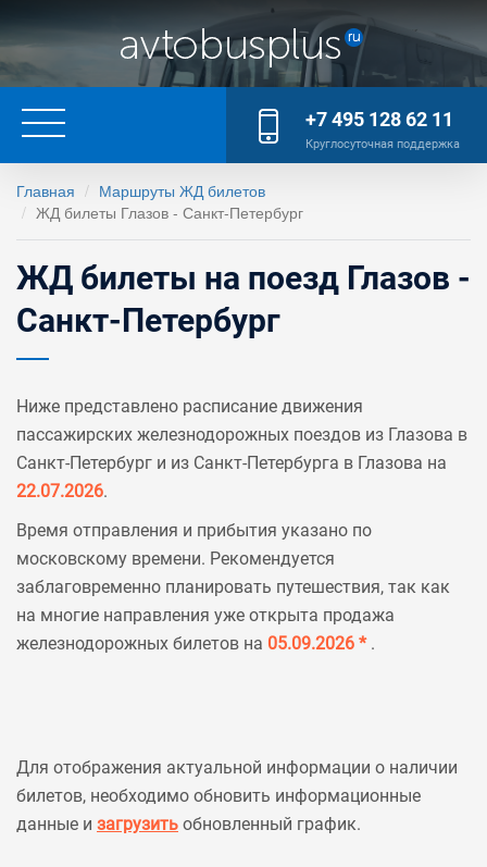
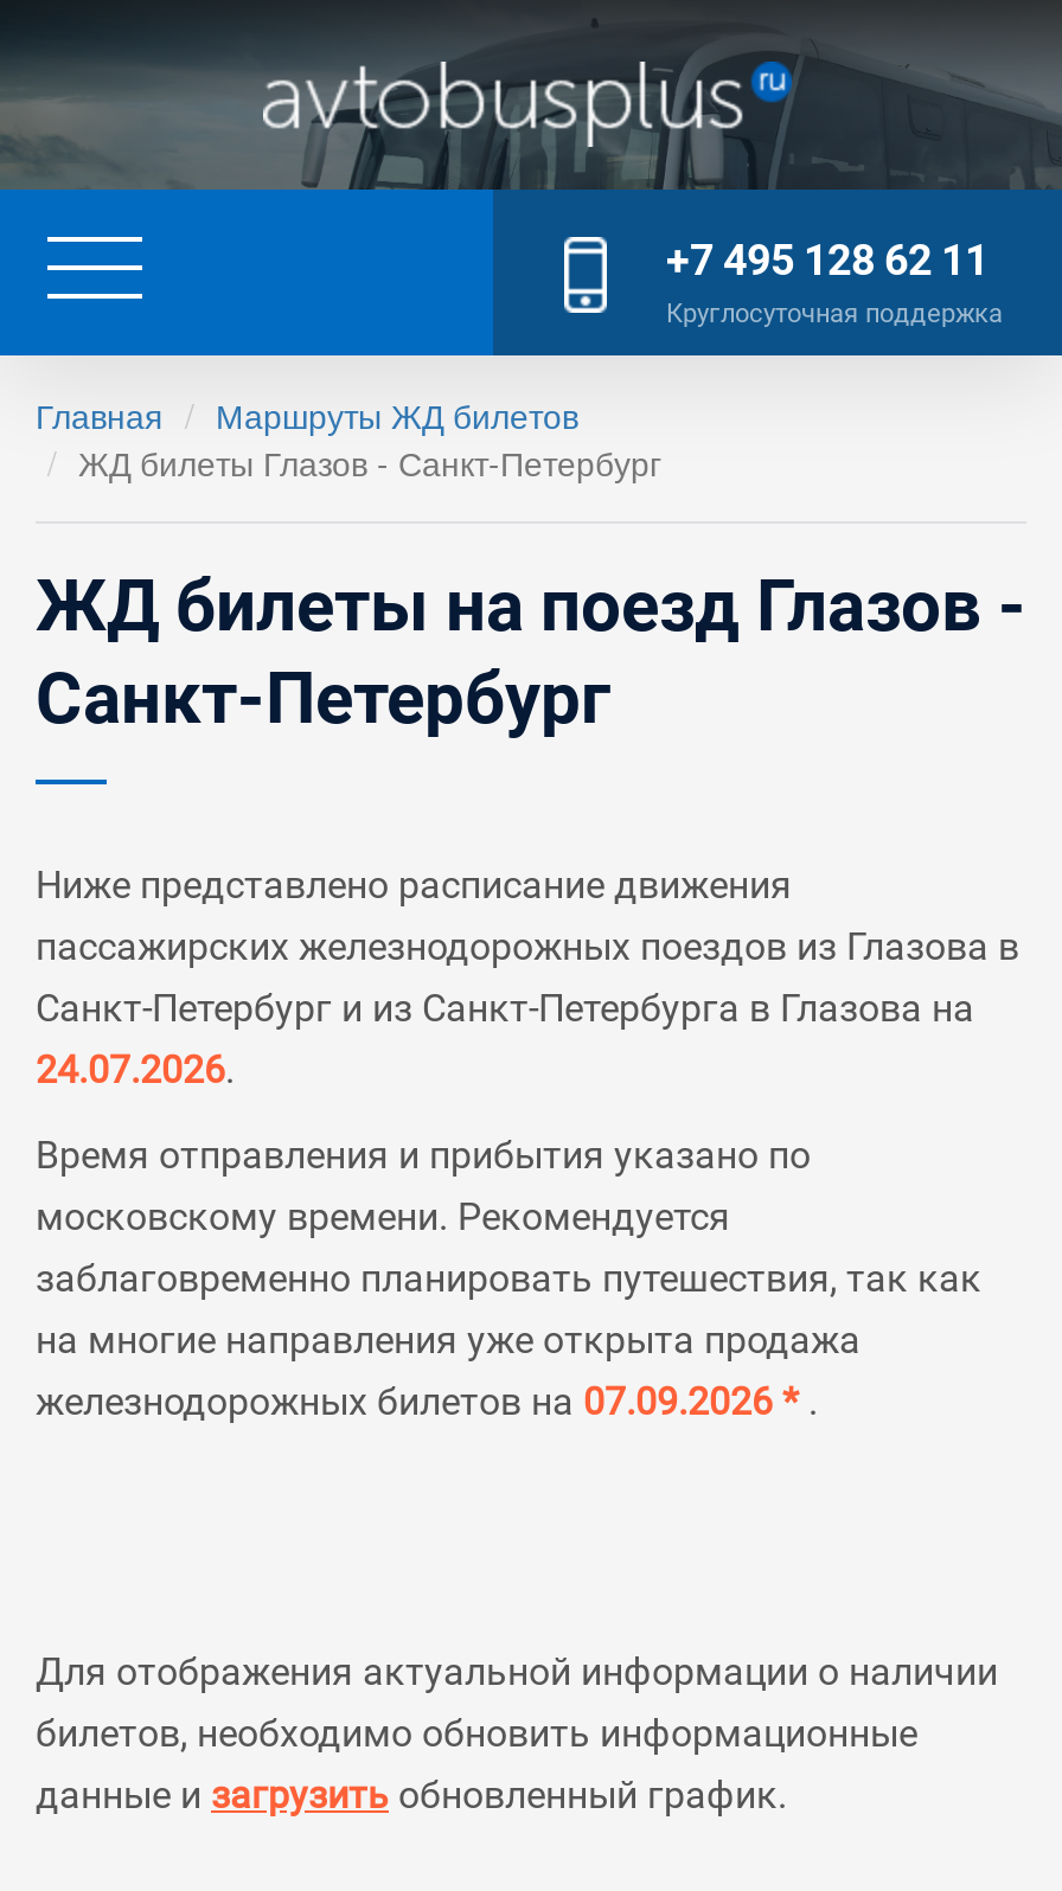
[16,481,108,501] 22.07.2026. -> [36,1047,235,1092] 24.07.2026.
[16,633,375,654] железнодорожных билетов на 05.09.2026 *. -> [36,1379,818,1424] железнодорожных билетов на 07.09.2026 *.

